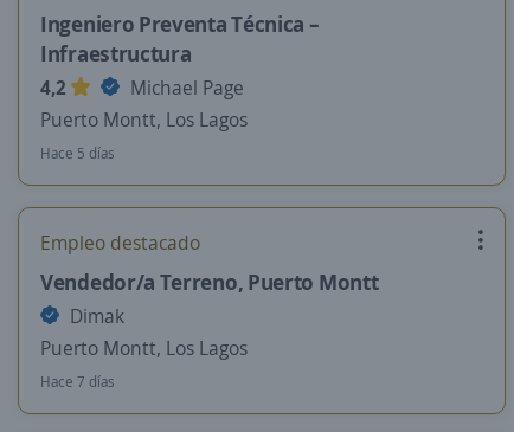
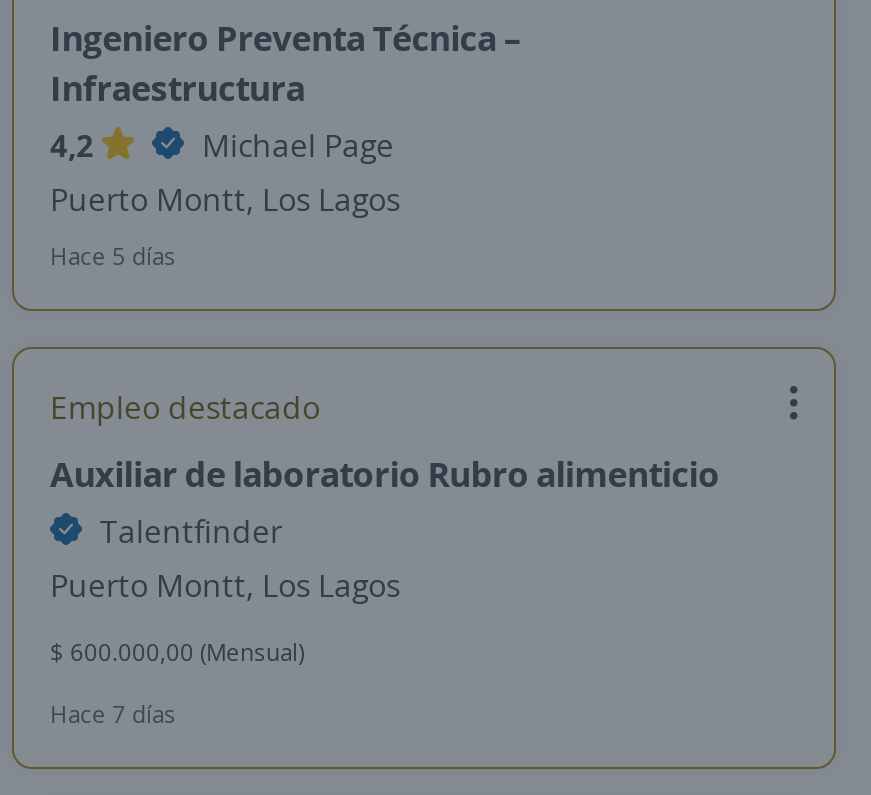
[40,267,378,329] Vendedor/a Terreno, Puerto Montt | Dimak -> [50,449,719,553] Auxiliar de laboratorio Rubro alimenticio | Talentfinder
none -> [50,635,304,669] $ 600.000,00 (Mensual)

